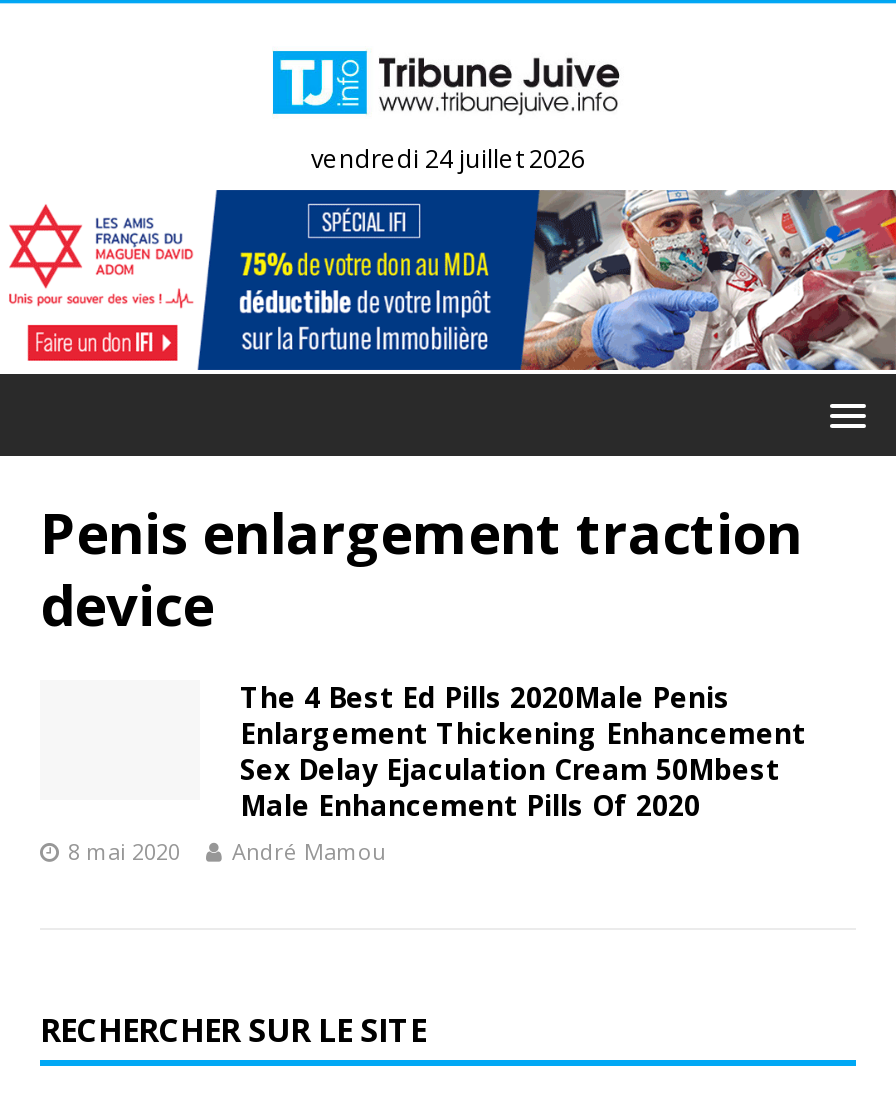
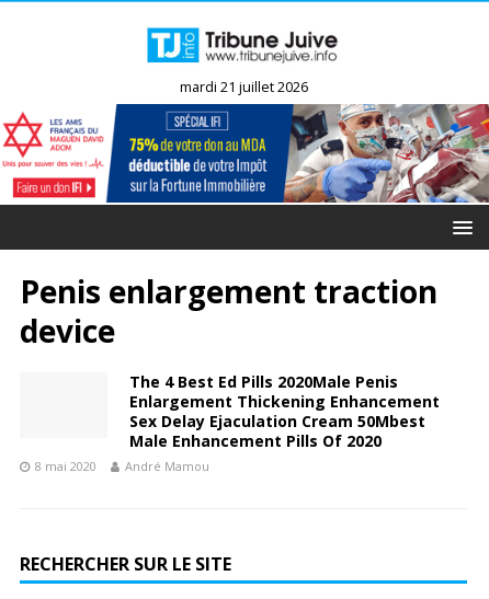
[311,143,585,177] vendredi 24 juillet 2026 -> [179,78,308,97] mardi 21 juillet 2026

